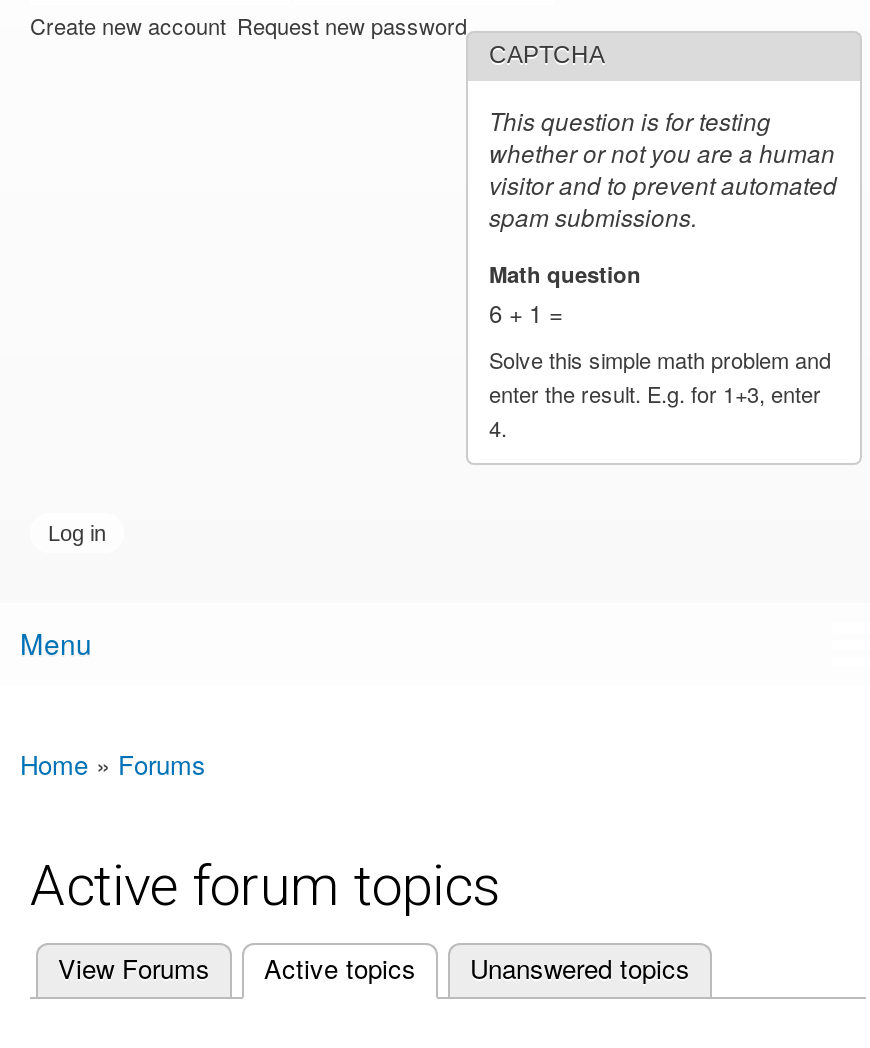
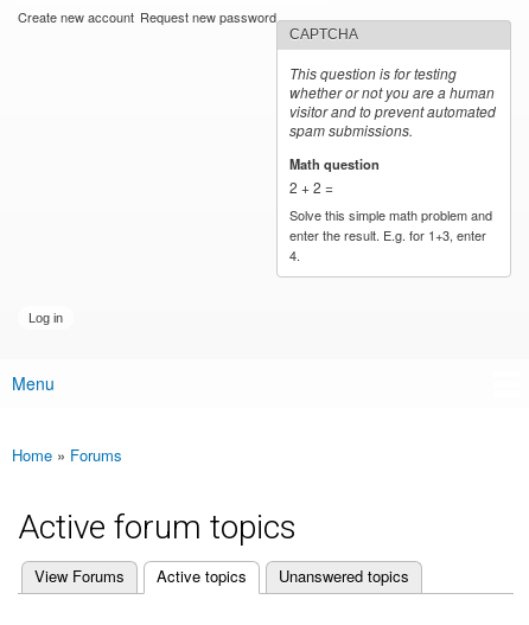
[489,295,569,329] 6 + 1 = -> [290,177,337,197] 2 + 2 =

